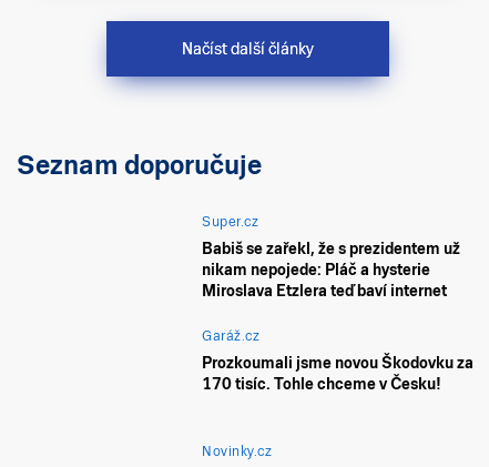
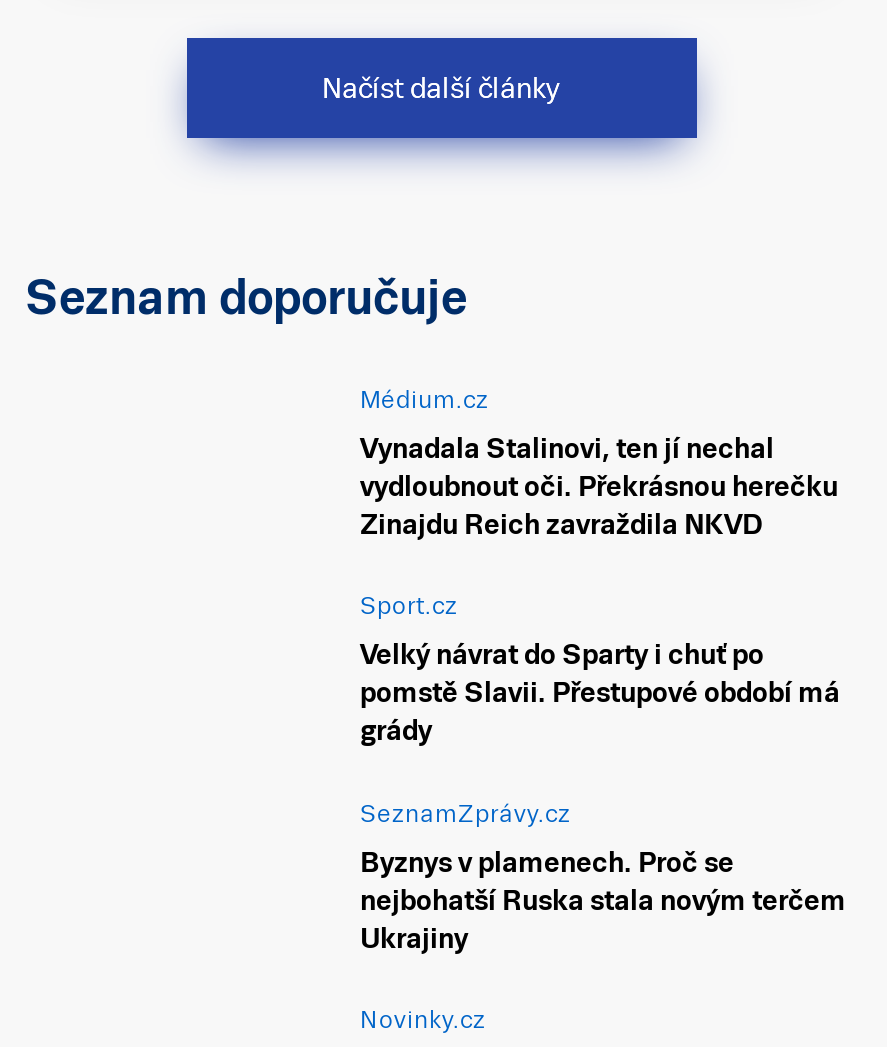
[202,214,474,393] Super.cz | Babiš se zařekl, že s prezidentem už | nikam nepojede: Pláč a hysterie | Miroslava Etzlera teď baví internet | Garáž.cz | Prozkoumali jsme novou Škodovku za | 170 tisíc. Tohle chceme v Česku! -> [360,386,846,954] Médium.cz | Vynadala Stalinovi, ten jí nechal | vydloubnout oči. Překrásnou herečku | Zinajdu Reich zavraždila NKVD | Sport.cz | Velký návrat do Sparty i chuť po | pomstě Slavii. Přestupové období má | grády | SeznamZprávy.cz | Byznys v plamenech. Proč se | nejbohatší Ruska stala novým terčem | Ukrajiny

